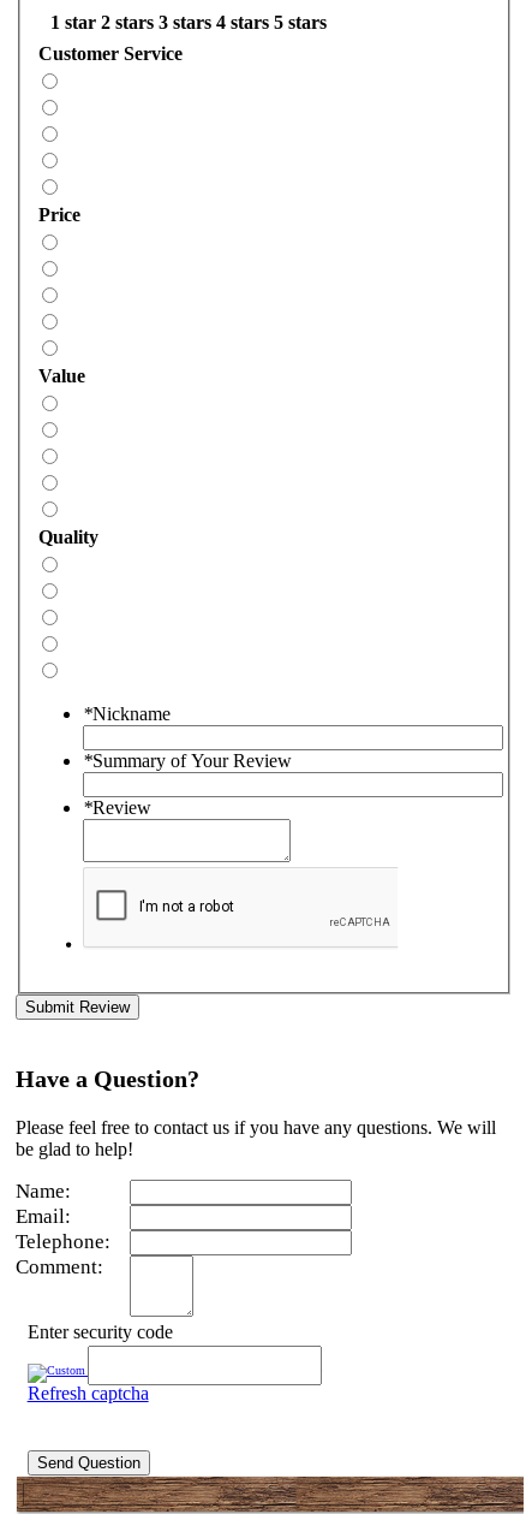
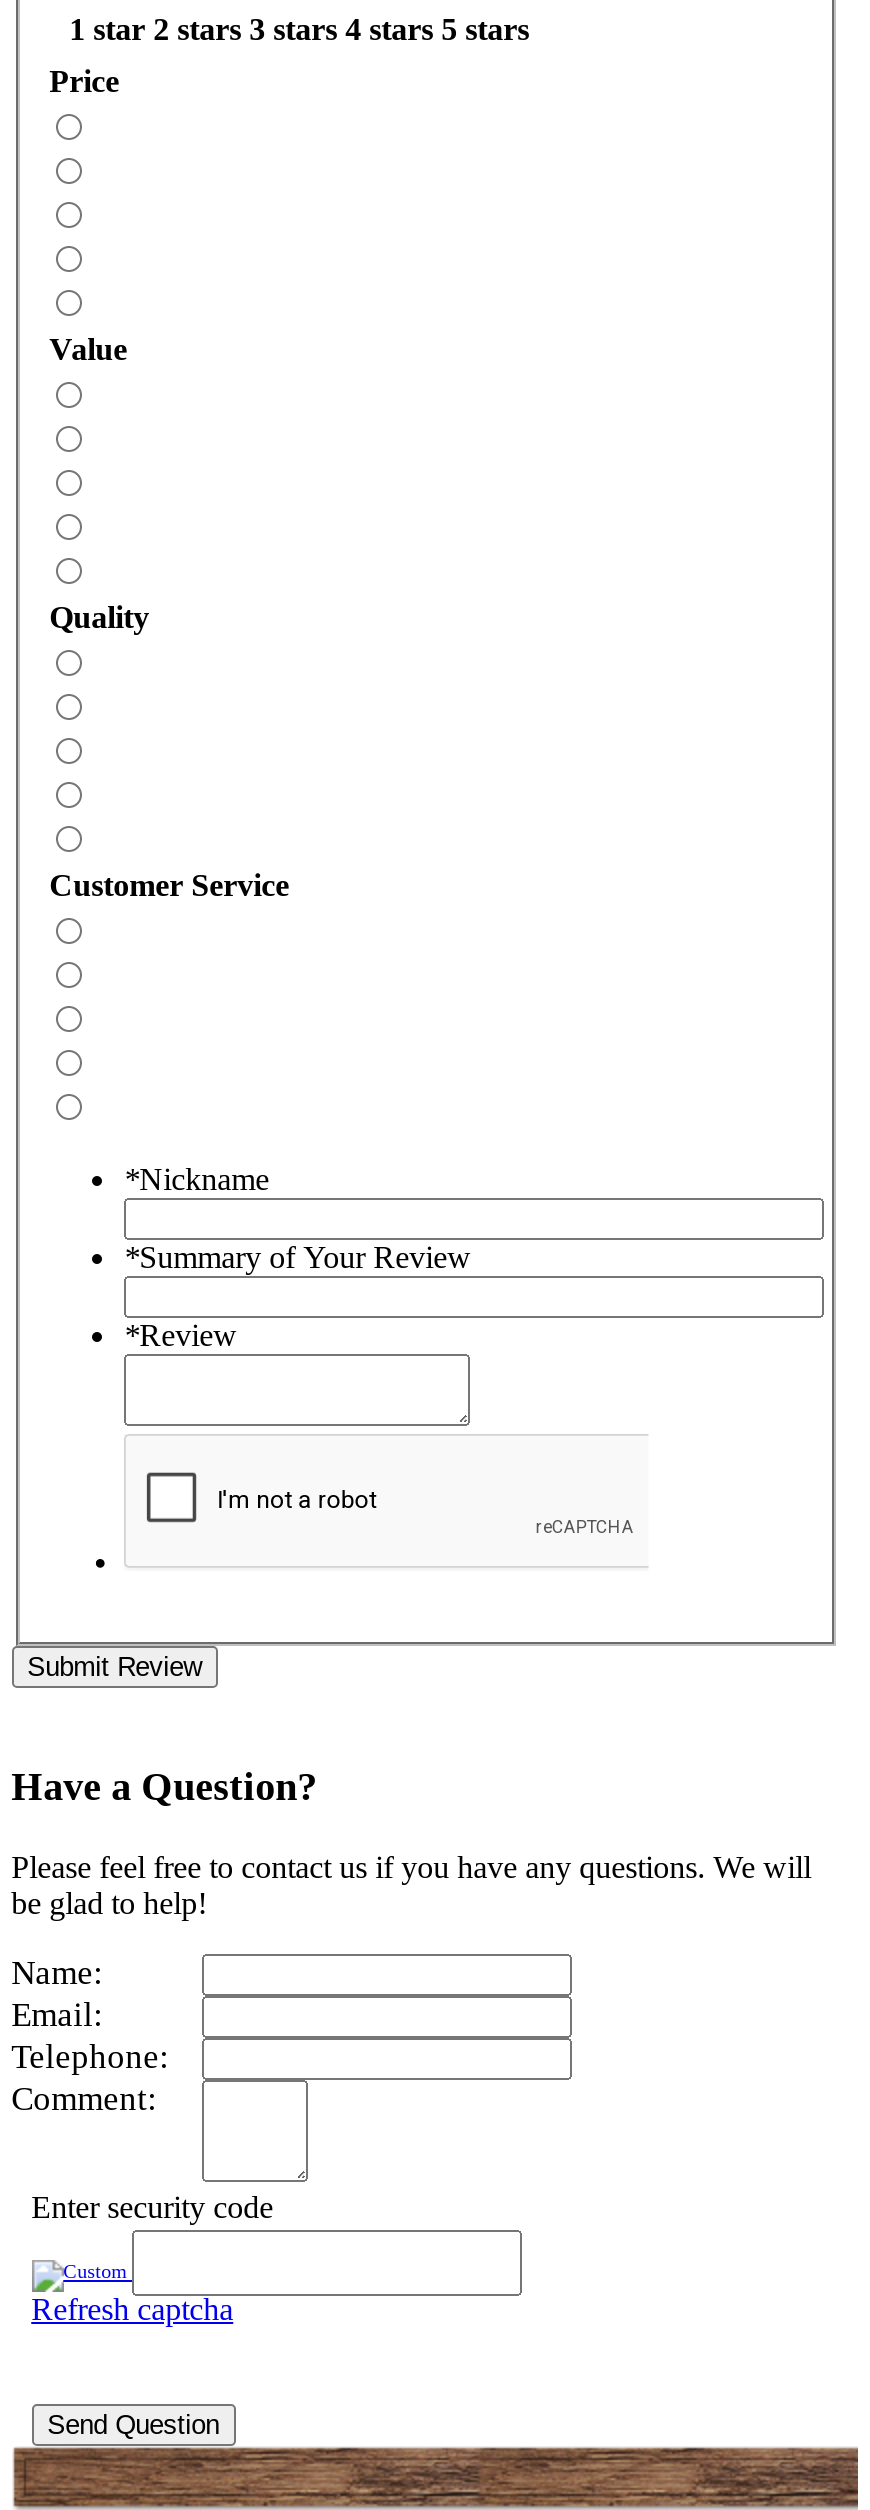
moved [38,44,182,64] -> [49,869,289,903]: Customer Service
moved [38,205,98,548] -> [49,65,149,635]: Price | Value | Quality

